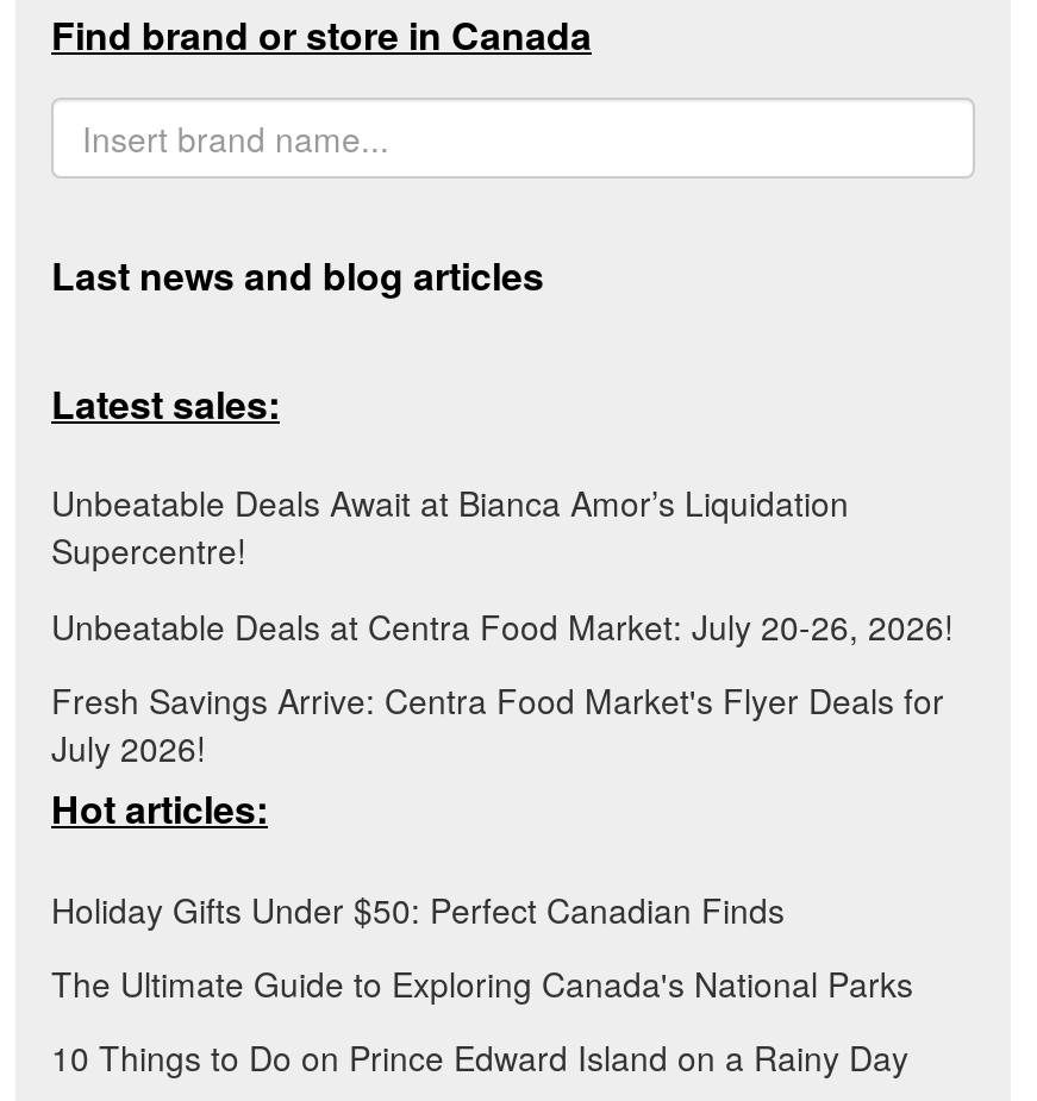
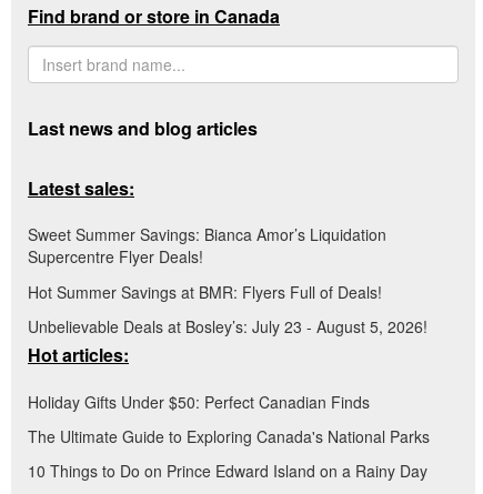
[51,479,849,574] Unbeatable Deals Await at Bianca Amor’s Liquidation | Supercentre! -> [28,223,386,268] Sweet Summer Savings: Bianca Amor’s Liquidation | Supercentre Flyer Deals!
[51,601,954,649] Unbeatable Deals at Centra Food Market: July 20-26, 2026! -> [28,280,382,303] Hot Summer Savings at BMR: Flyers Full of Deals!
[51,675,944,771] Fresh Savings Arrive: Centra Food Market's Flyer Deals for | July 2026! -> [28,315,427,337] Unbelievable Deals at Bosley’s: July 23 - August 5, 2026!

